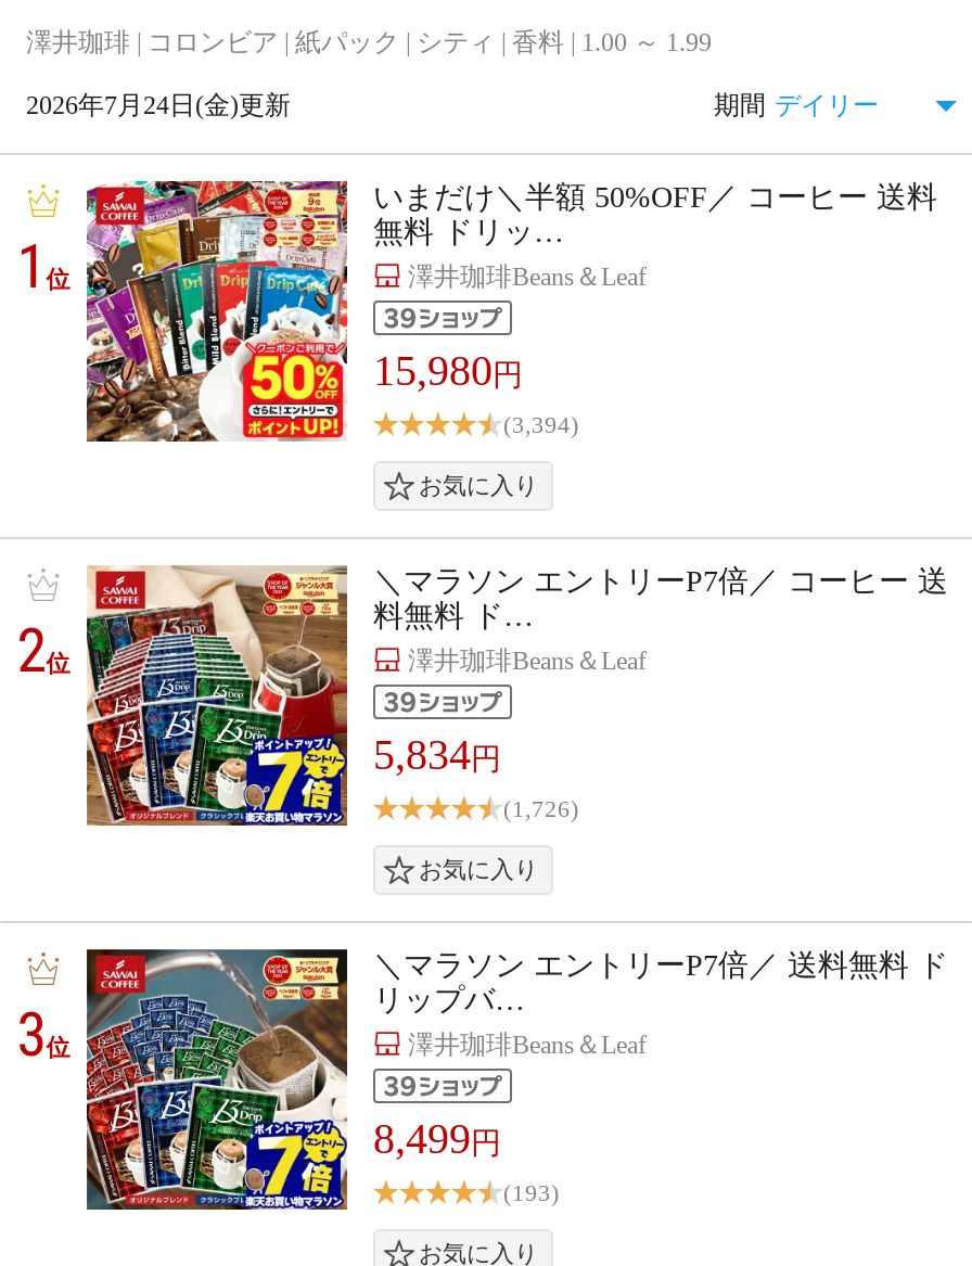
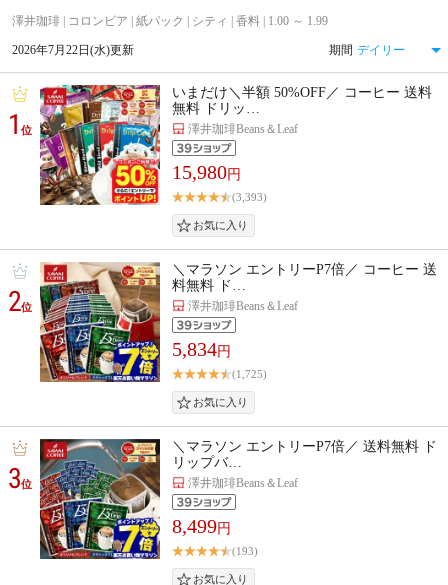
[26,90,291,120] 2026年7月24日(金)更新 -> [12,43,134,57] 2026年7月22日(水)更新
[503,412,579,438] (3,394) -> [232,191,267,203] (3,393)
[503,796,579,822] (1,726) -> [232,368,267,380] (1,725)

